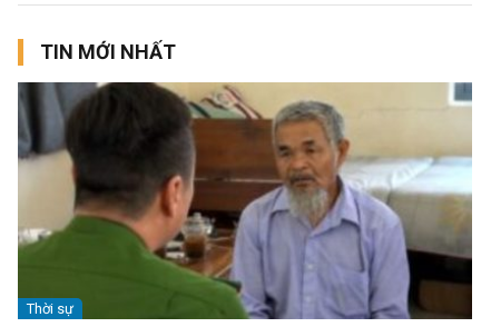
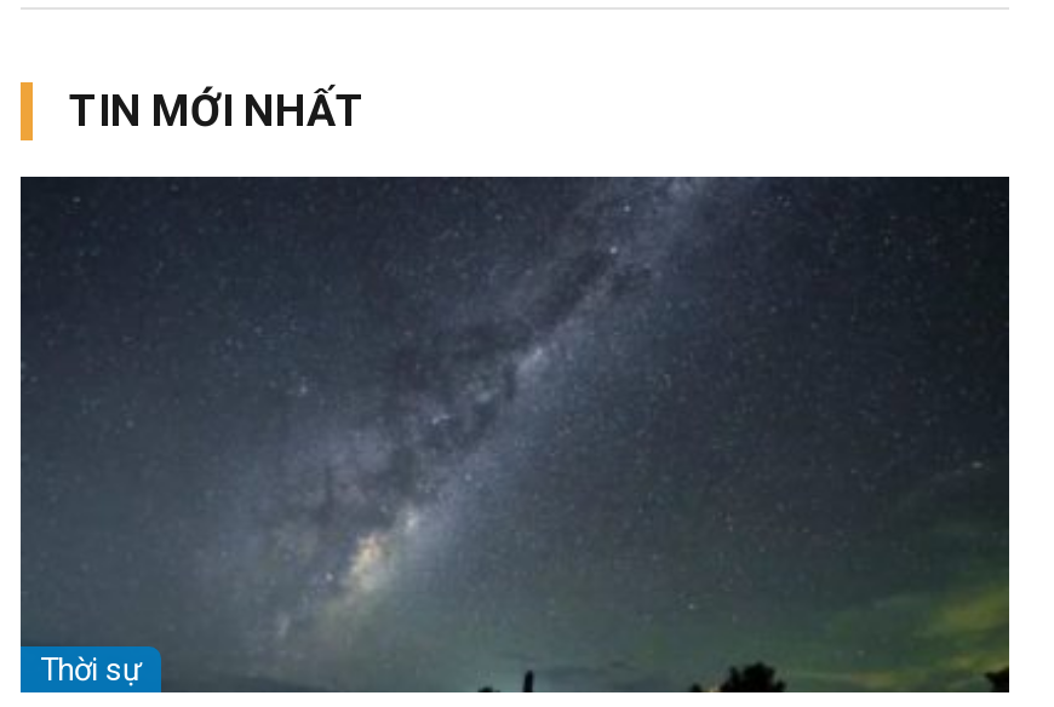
[18,81,473,320] [image] -> [21,174,1012,695] [image]

